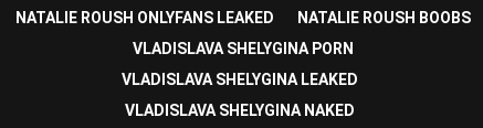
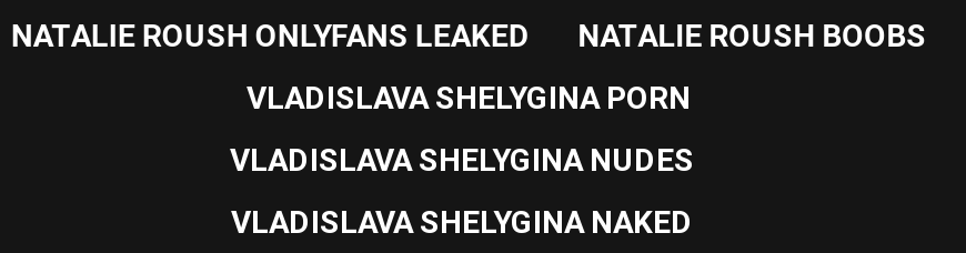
[122,71,358,88] VLADISLAVA SHELYGINA LEAKED -> [230,142,694,178] VLADISLAVA SHELYGINA NUDES

